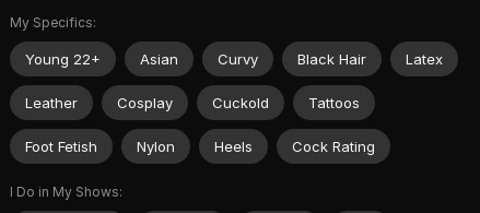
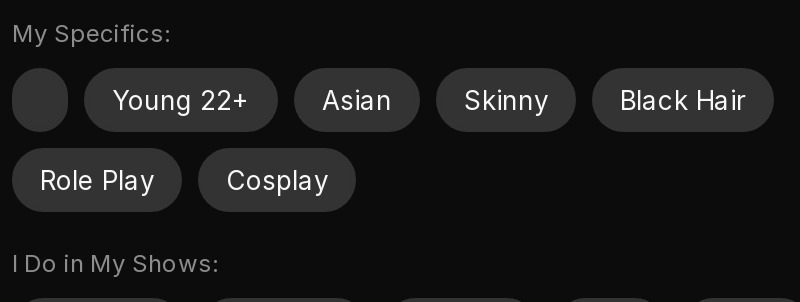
[25,50,443,111] Latex | Leather -> [40,163,154,195] Role Play
[218,50,258,67] Curvy -> [464,83,548,115] Skinny
[25,93,375,155] Cuckold | Tattoos | Foot Fetish | Nylon | Heels | Cock Rating -> none

